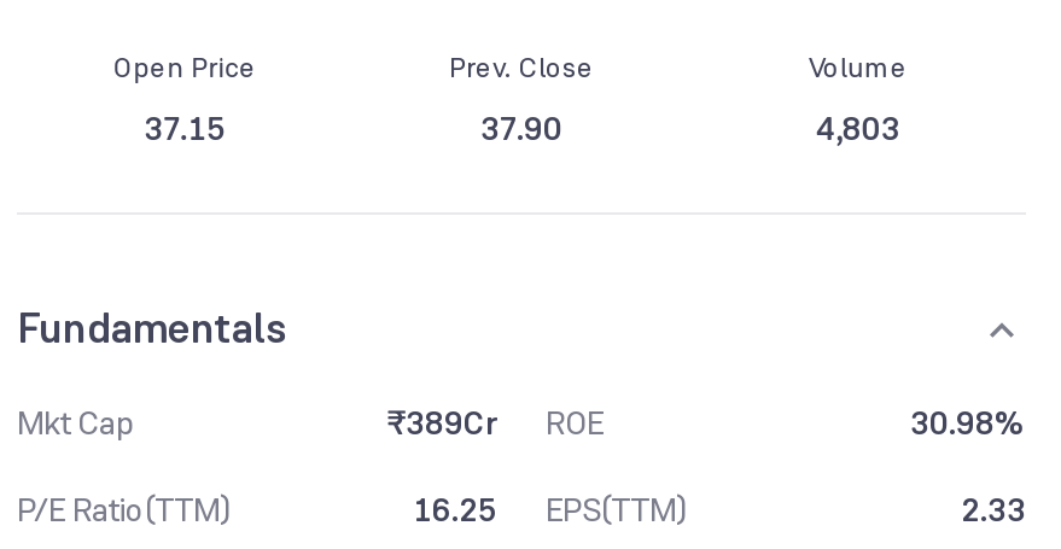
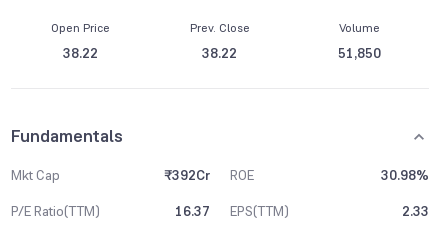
[144,106,226,150] 37.15 -> [63,44,98,62] 38.22
[480,106,562,150] 37.90 -> [202,44,237,62] 38.22
[815,106,900,150] 4,803 -> [338,44,381,62] 51,850
[386,401,604,444] ₹389Cr ROE -> [164,166,254,184] ₹392Cr ROE
[413,487,688,531] 16.25 EPS(TTM) -> [175,202,289,220] 16.37 EPS(TTM)

